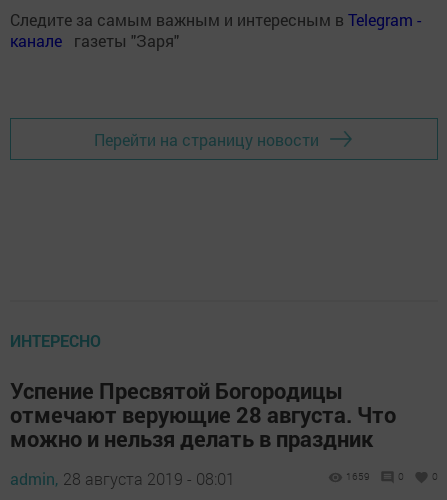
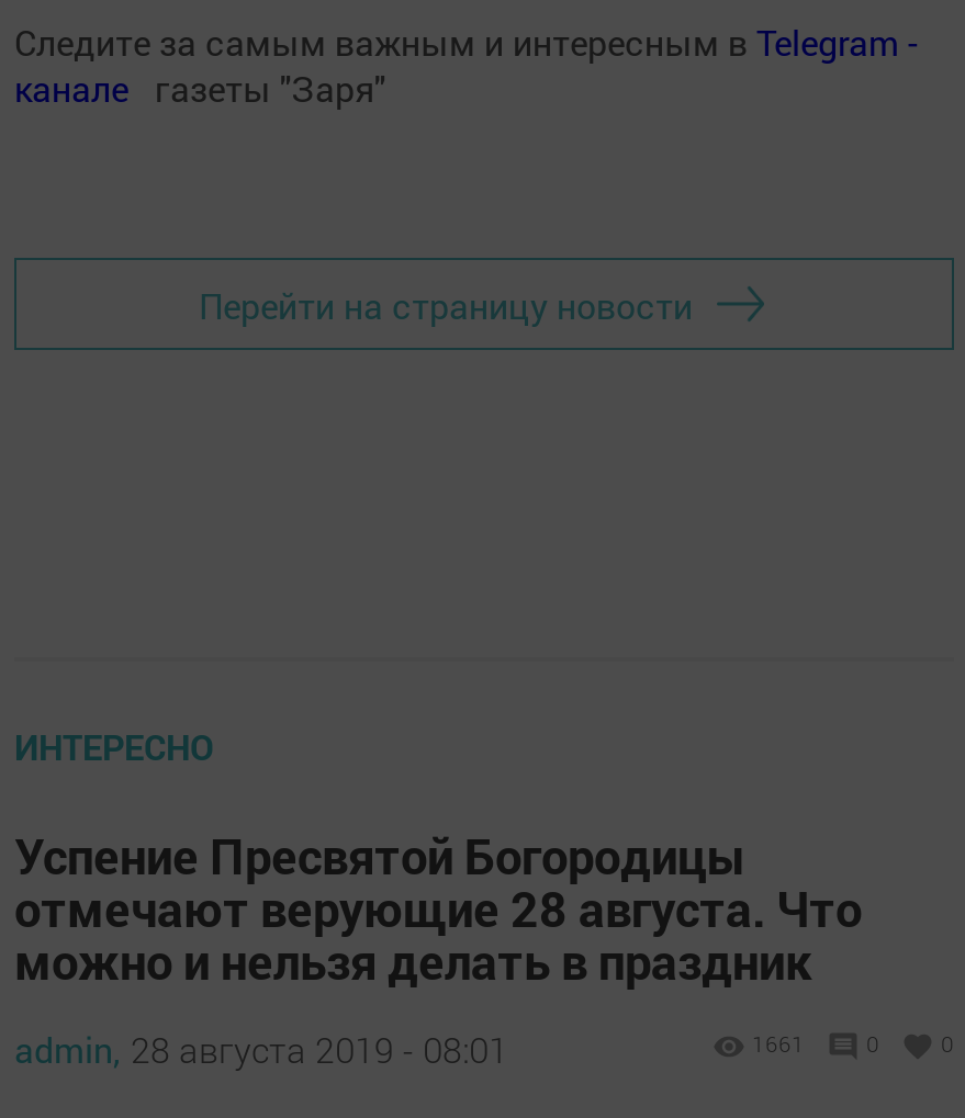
[346,470,370,483] 1659 -> [752,1031,805,1059] 1661

